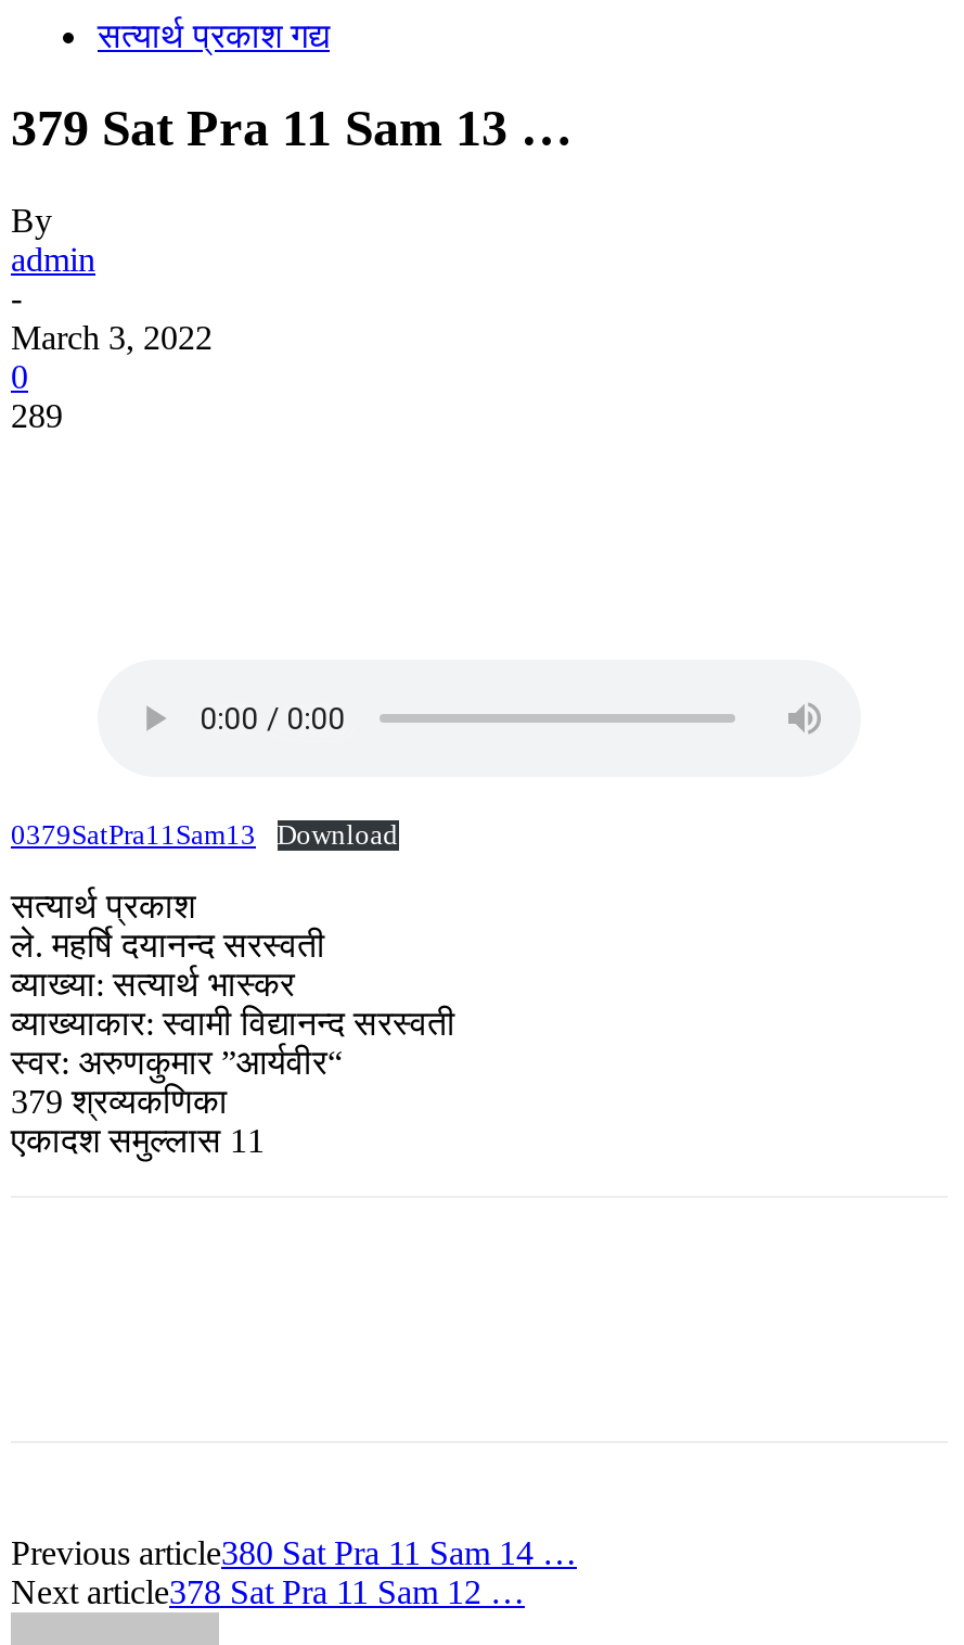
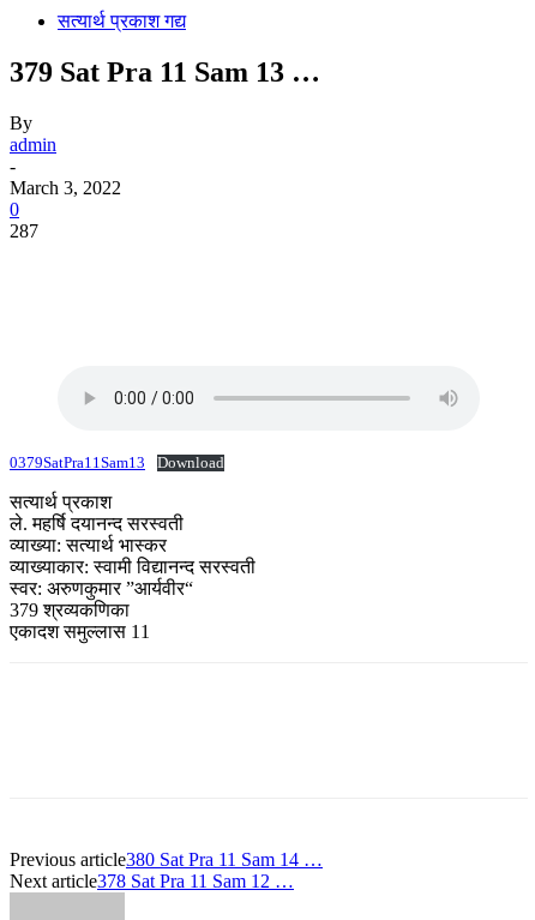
[11,397,63,434] 289 -> [10,220,38,241] 287

